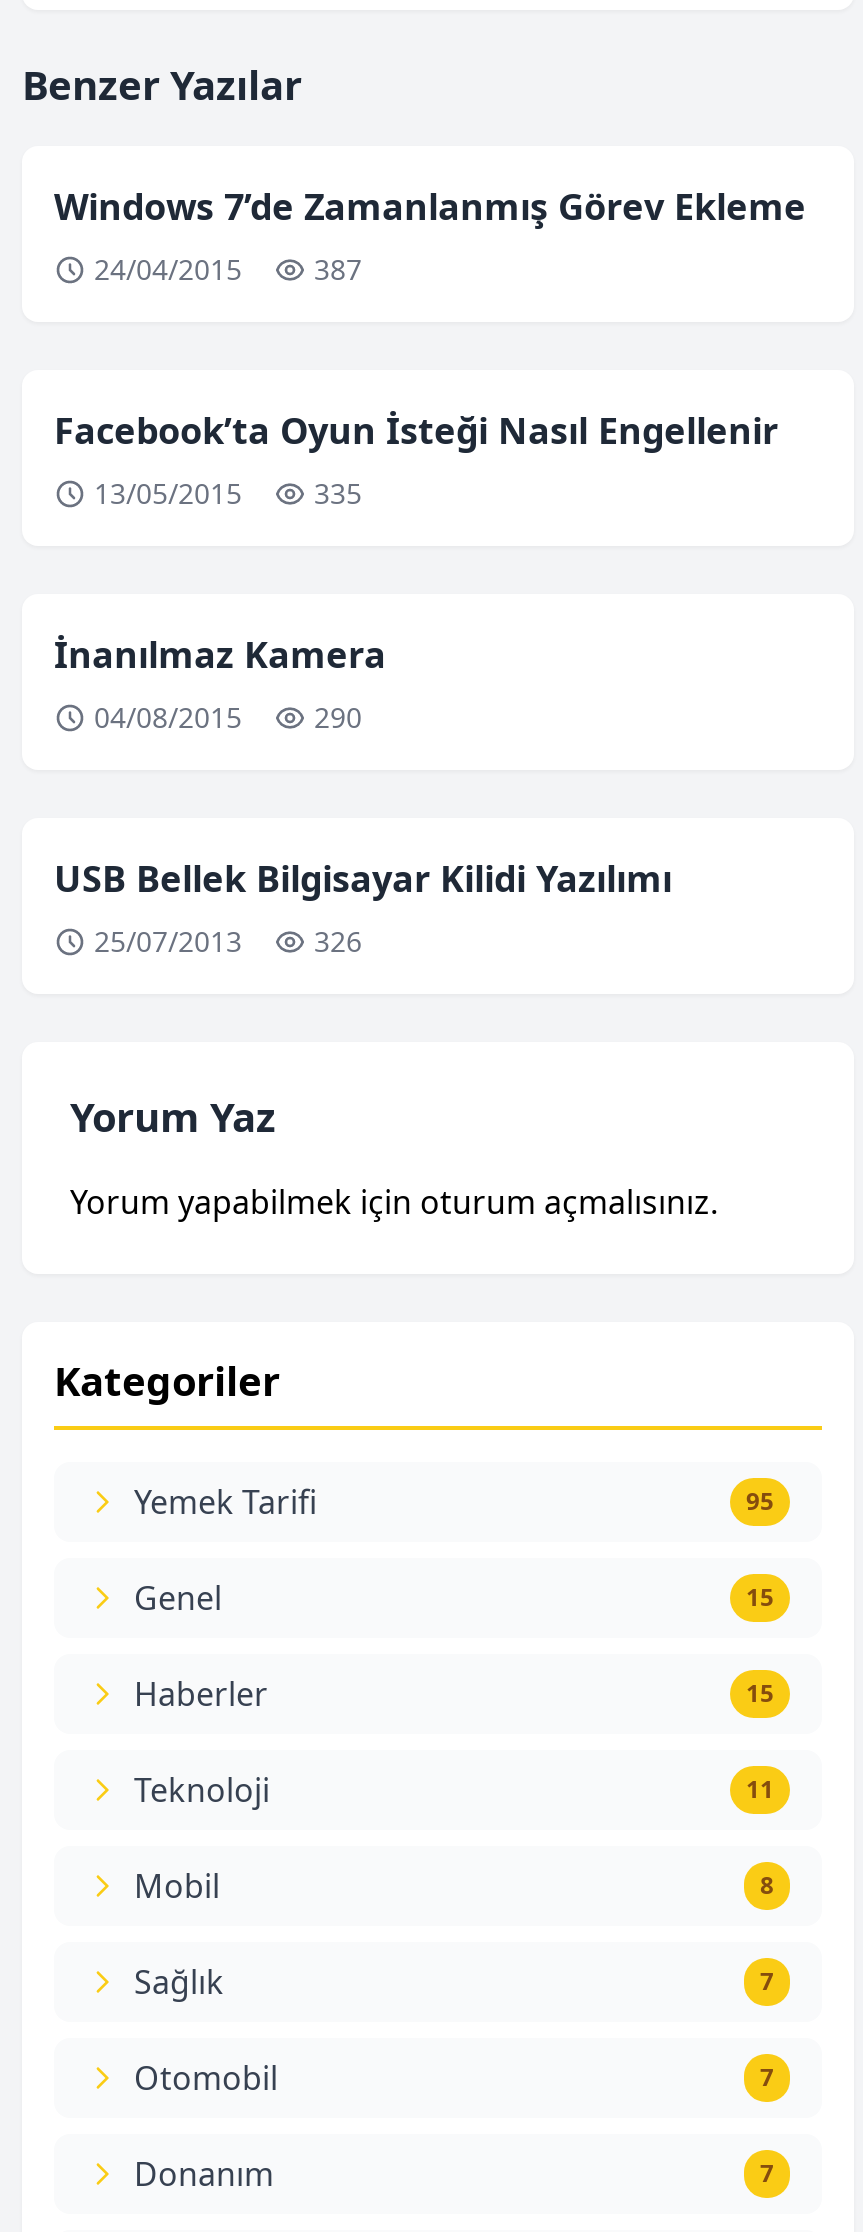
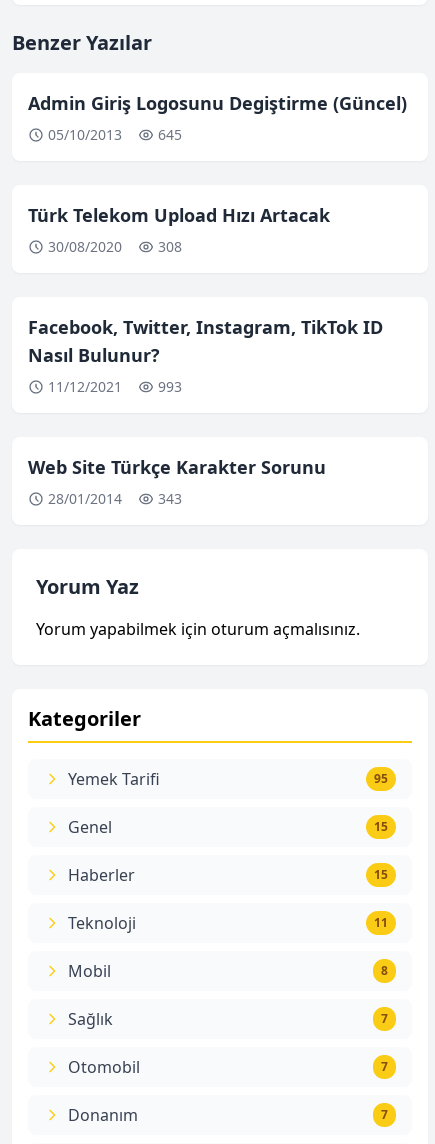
[54,181,806,287] Windows 7’de Zamanlanmış Görev Ekleme | 24/04/2015 | 387 -> [28,91,407,144] Admin Giriş Logosunu Degiştirme (Güncel) | 05/10/2013 | 645
[54,405,778,511] Facebook’ta Oyun İsteği Nasıl Engellenir | 13/05/2015 | 335 -> [28,203,330,256] Türk Telekom Upload Hızı Artacak | 30/08/2020 | 308
[54,629,386,735] İnanılmaz Kamera | 04/08/2015 | 290 -> [28,315,383,396] Facebook, Twitter, Instagram, TikTok ID | Nasıl Bulunur? | 11/12/2021 | 993
[54,853,672,959] USB Bellek Bilgisayar Kilidi Yazılımı | 25/07/2013 | 326 -> [28,455,326,508] Web Site Türkçe Karakter Sorunu | 28/01/2014 | 343

